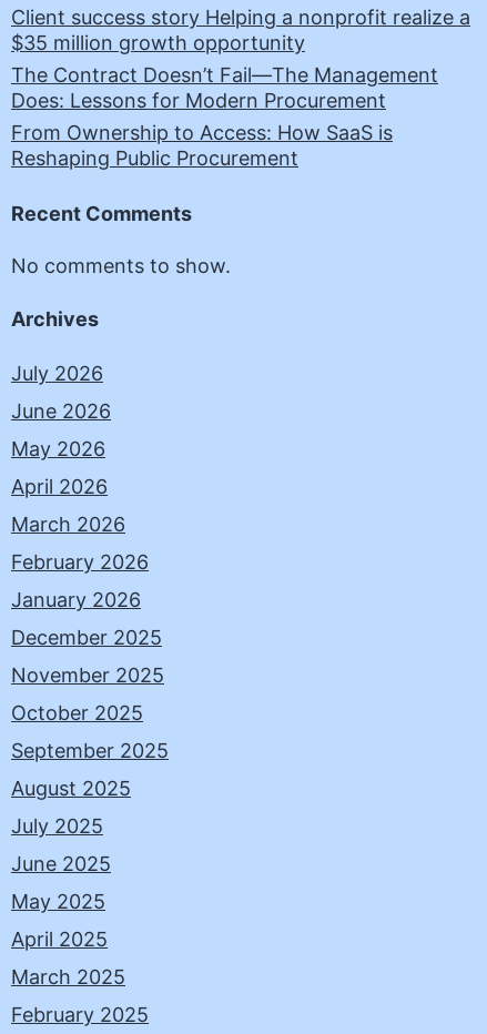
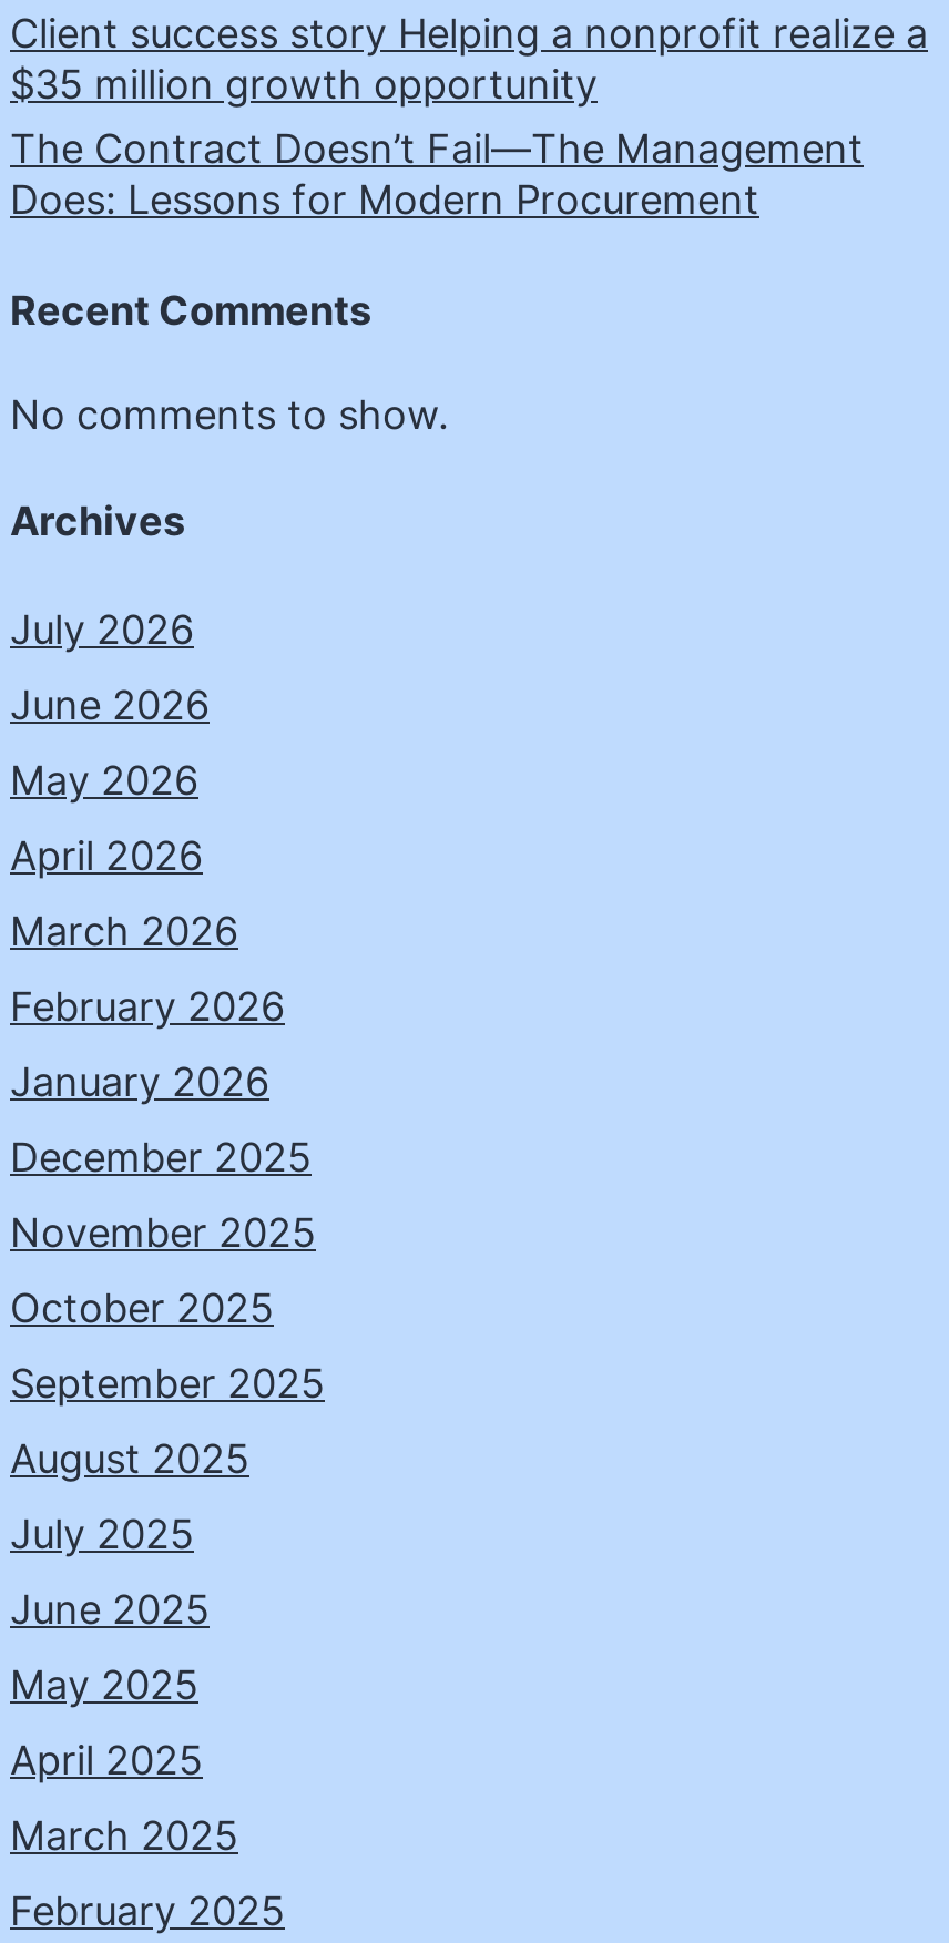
[11,121,393,169] From Ownership to Access: How SaaS is | Reshaping Public Procurement -> none

